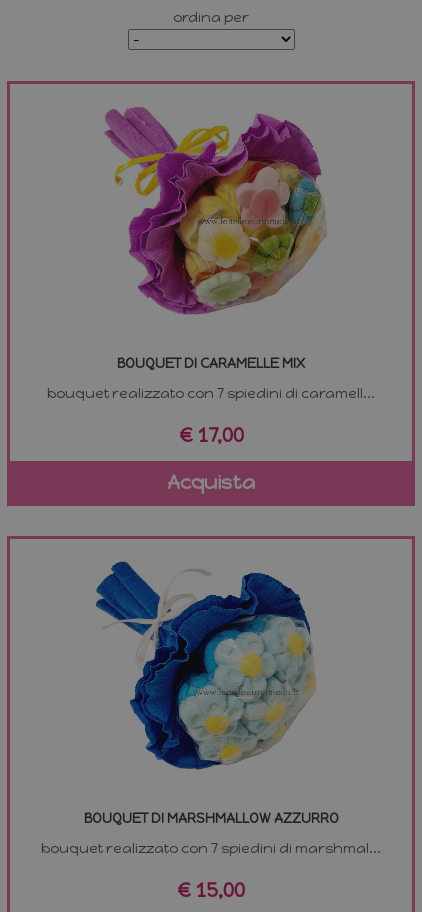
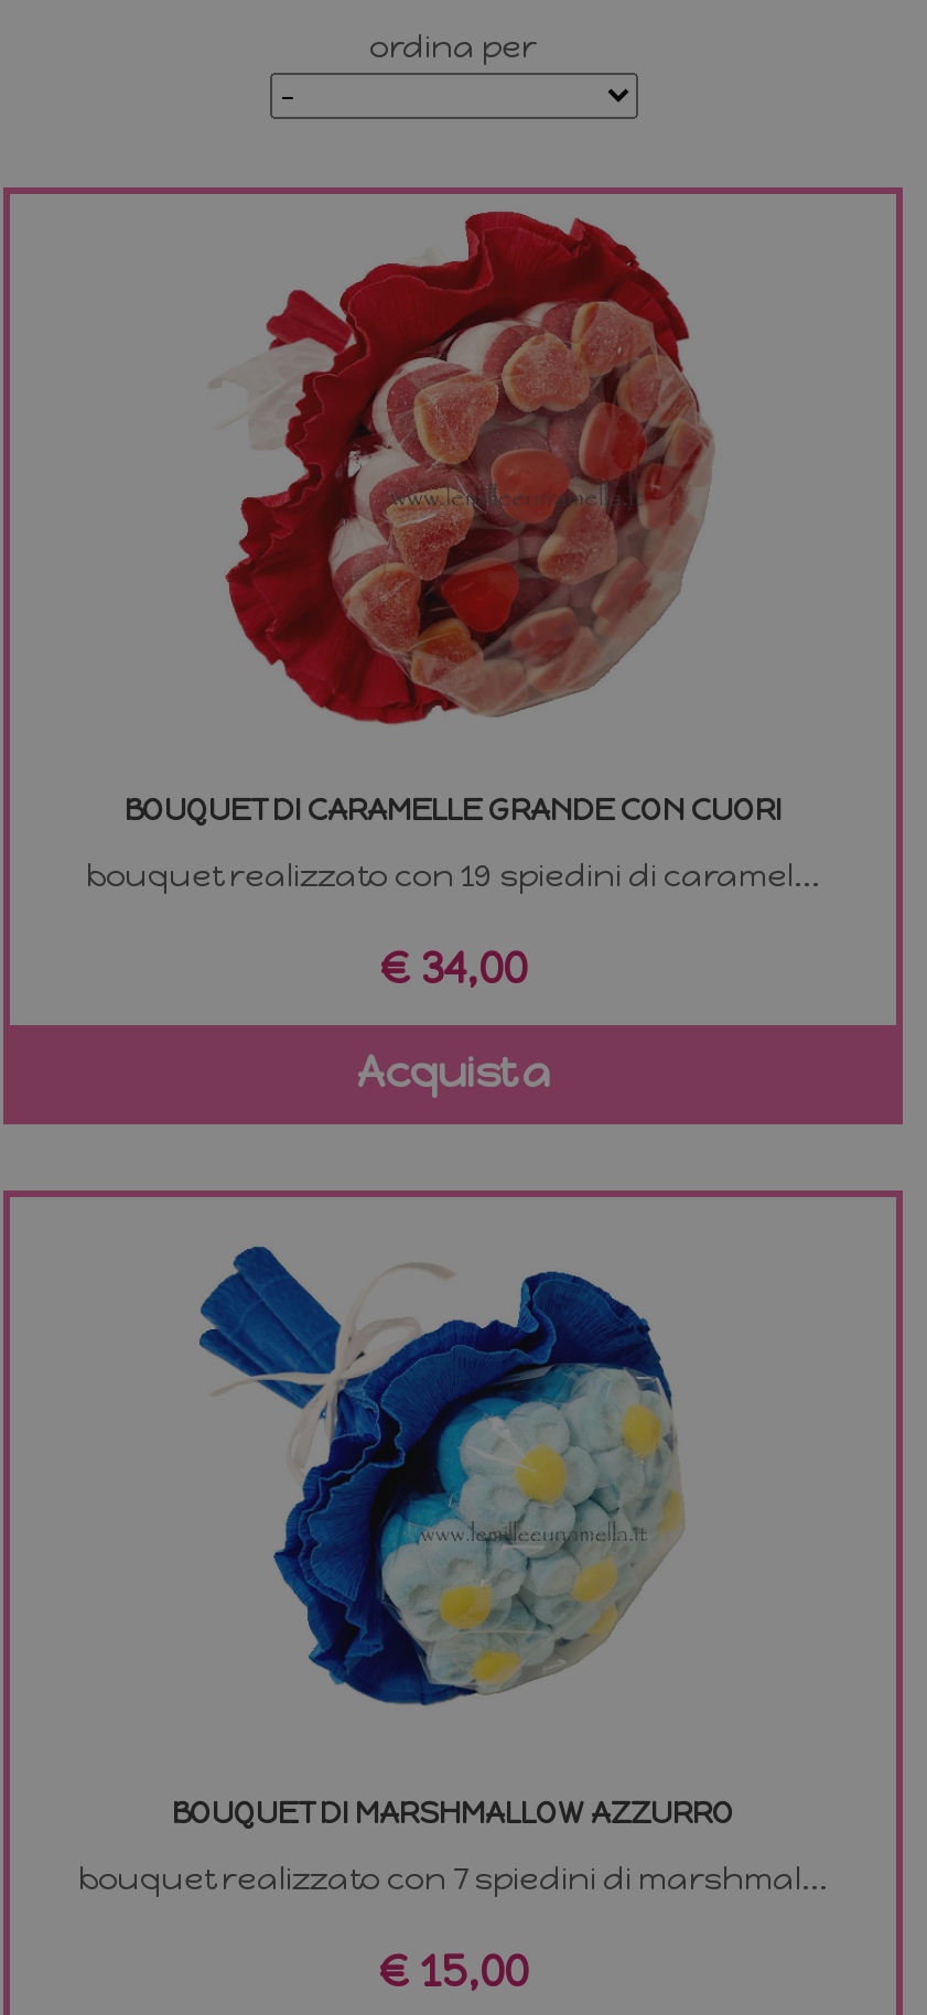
[102,92,329,371] [image] | BOUQUET DI CARAMELLE MIX -> [125,209,782,828] [image] | BOUQUET DI CARAMELLE GRANDE CON CUORI
[47,384,375,401] bouquet realizzato con 7 spiedini di caramell... -> [86,856,820,894] bouquet realizzato con 19 spiedini di caramel...
[178,422,243,446] € 17,00 -> [379,940,527,993] € 34,00

